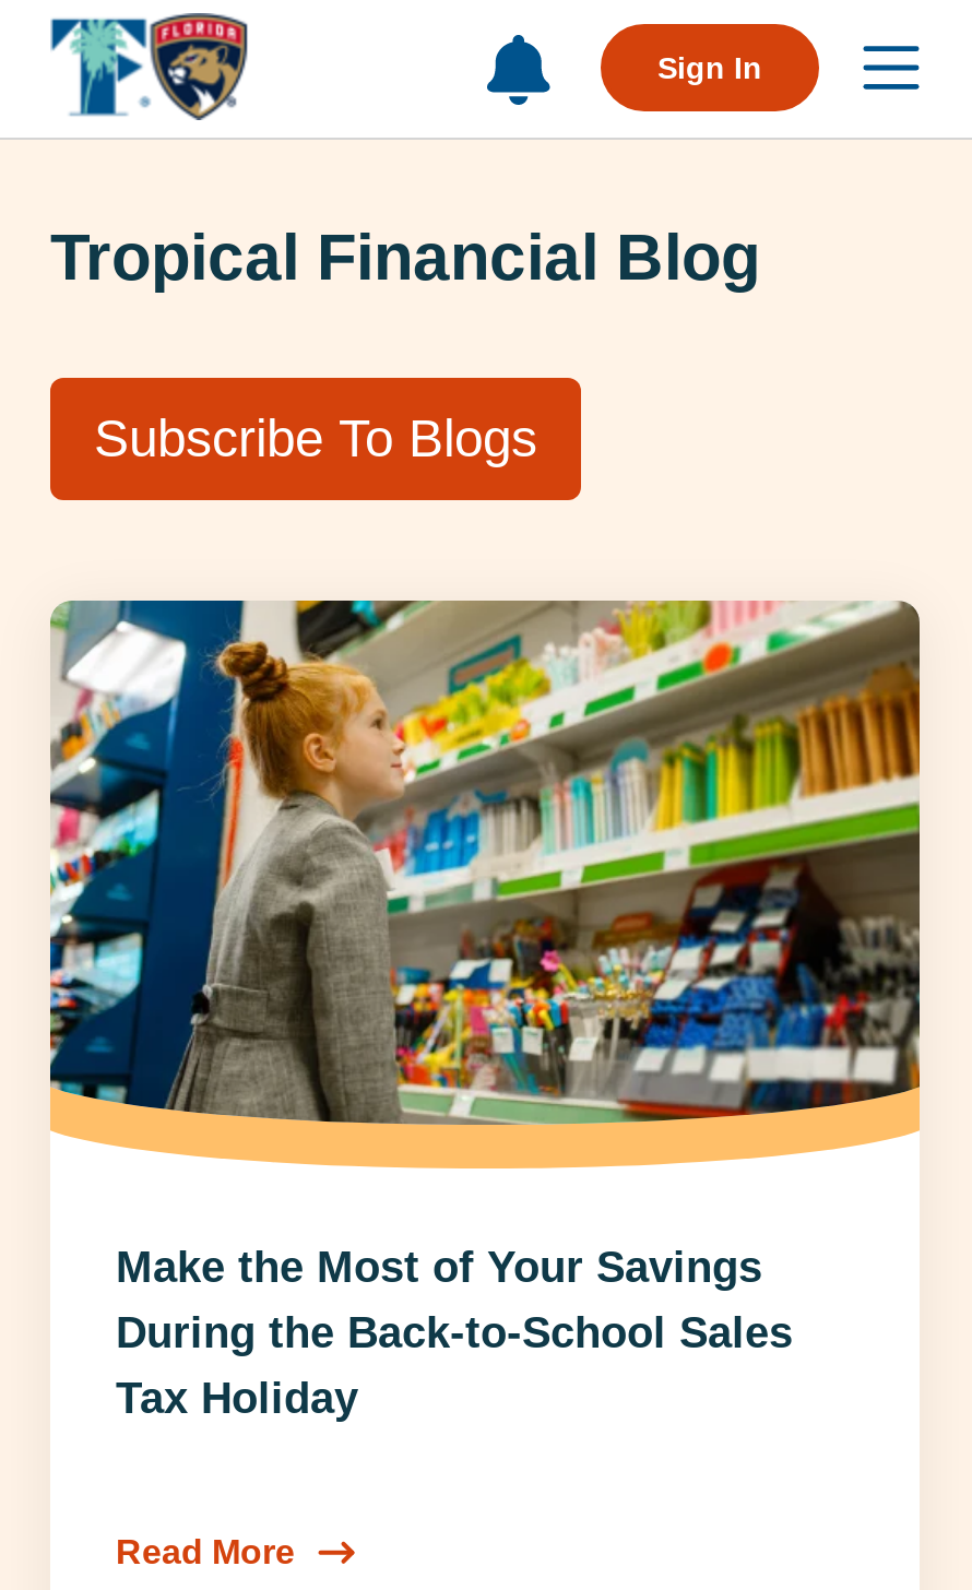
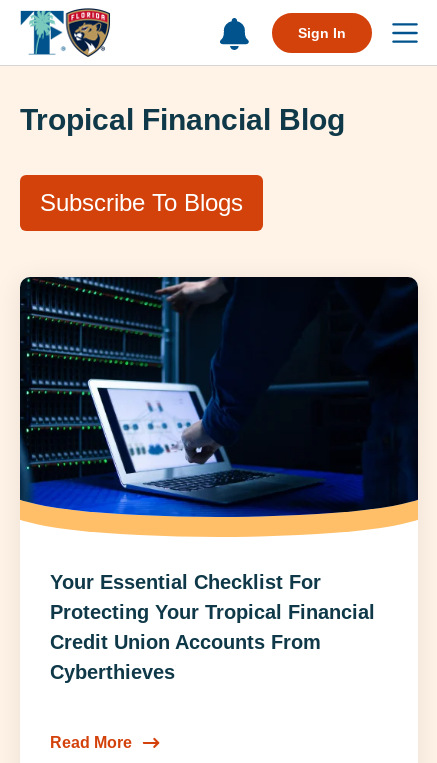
[48,598,922,1125] [image] -> [19,276,419,518] [image]
[116,1243,793,1422] Make the Most of Your Savings | During the Back-to-School Sales | Tax Holiday -> [50,571,375,683] Your Essential Checklist For | Protecting Your Tropical Financial | Credit Union Accounts From | Cyberthieves

